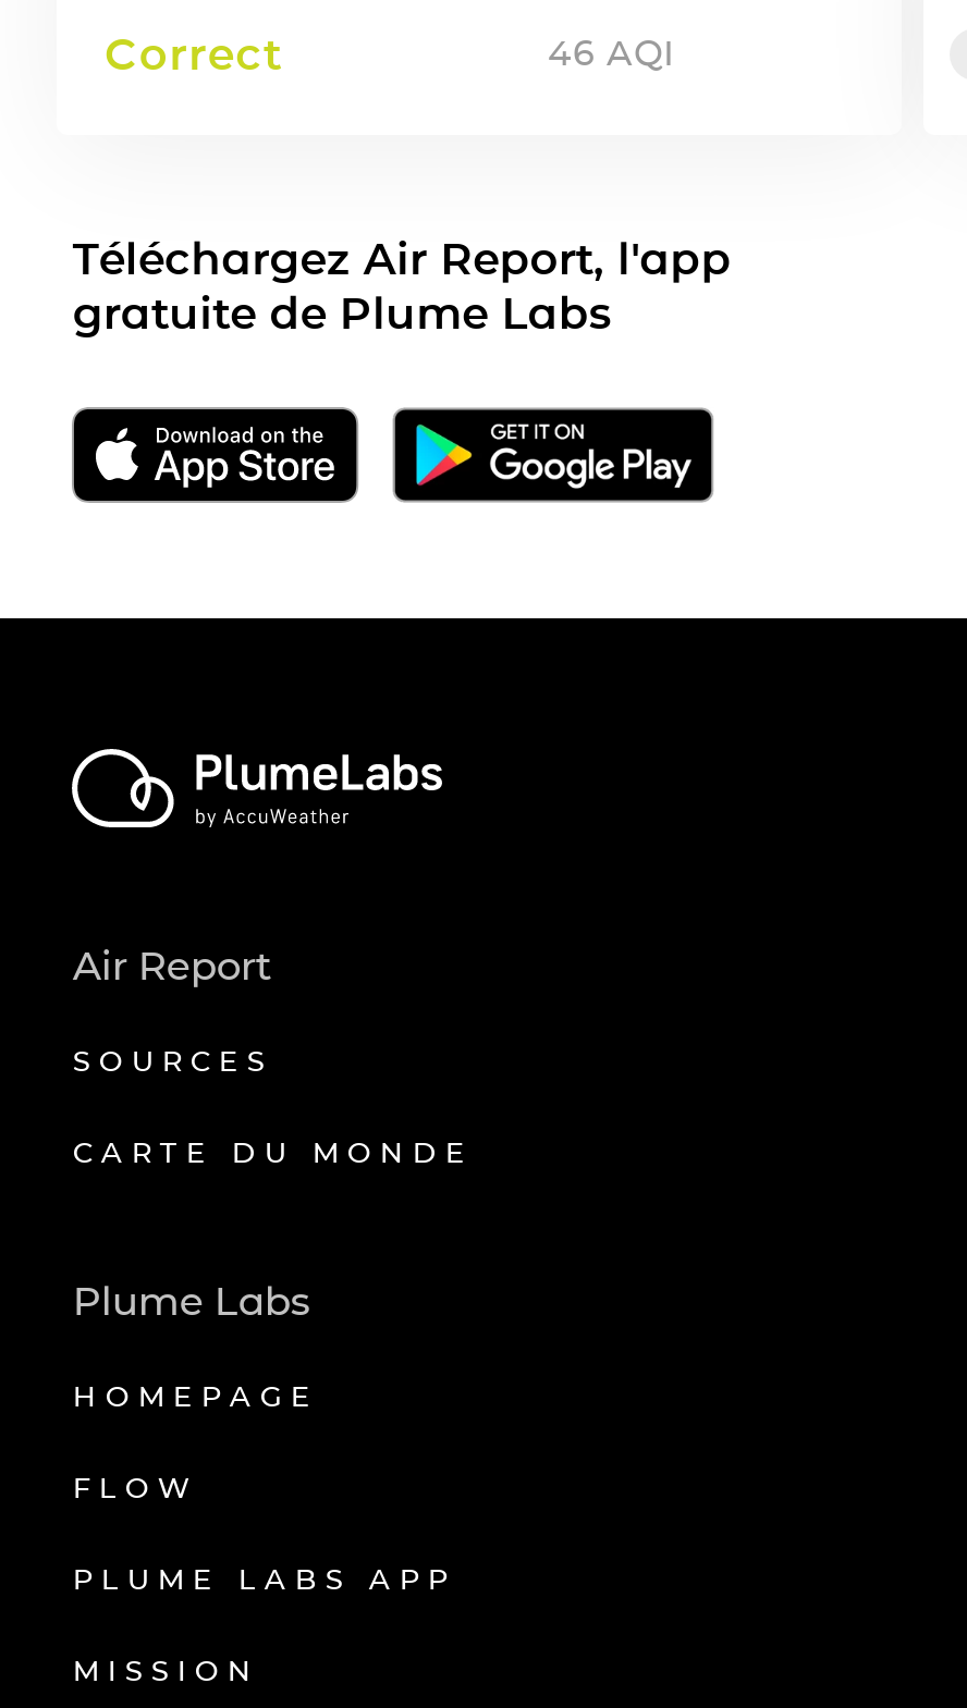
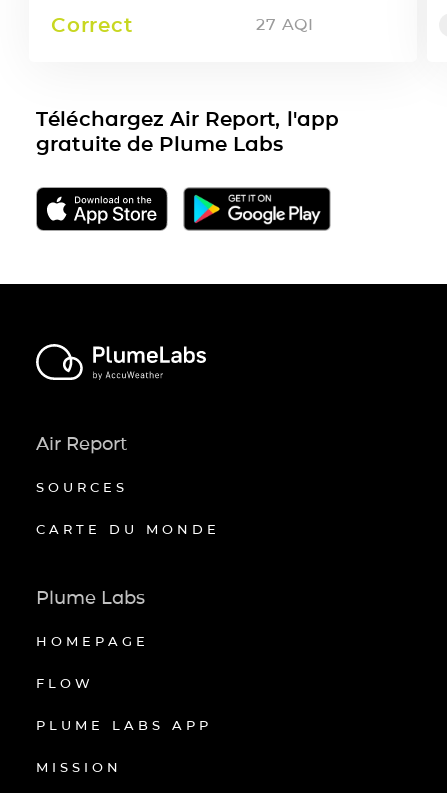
[548,32,675,74] 46 AQI -> [256,15,313,34] 27 AQI

